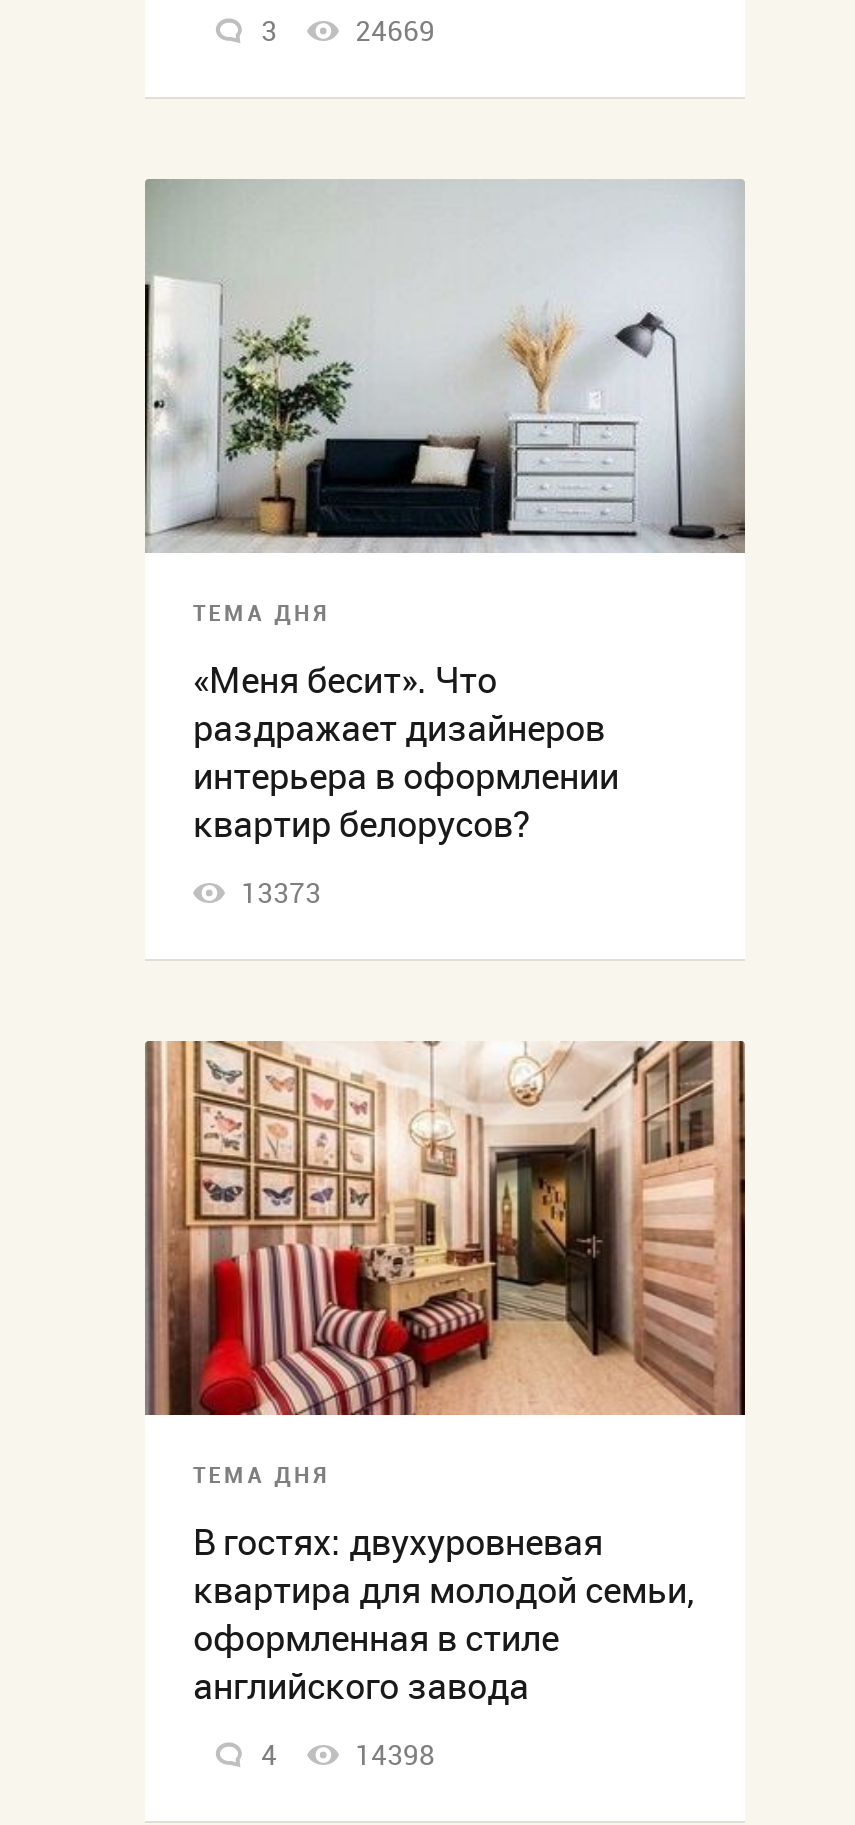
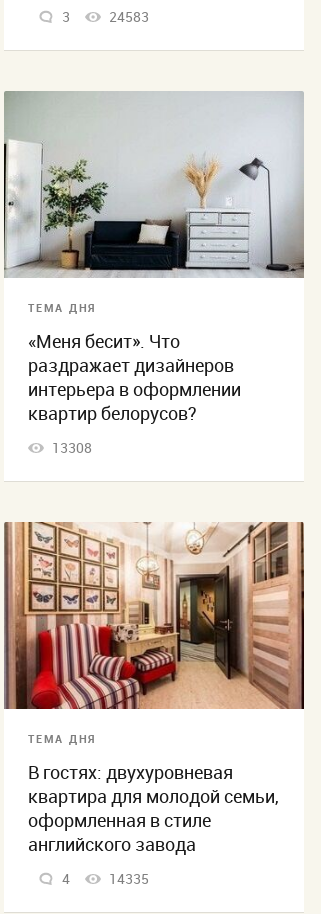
[355,15,435,47] 24669 -> [109,9,149,25] 24583
[241,877,321,909] 13373 -> [52,440,92,456] 13308
[355,1739,435,1771] 14398 -> [109,871,149,887] 14335

